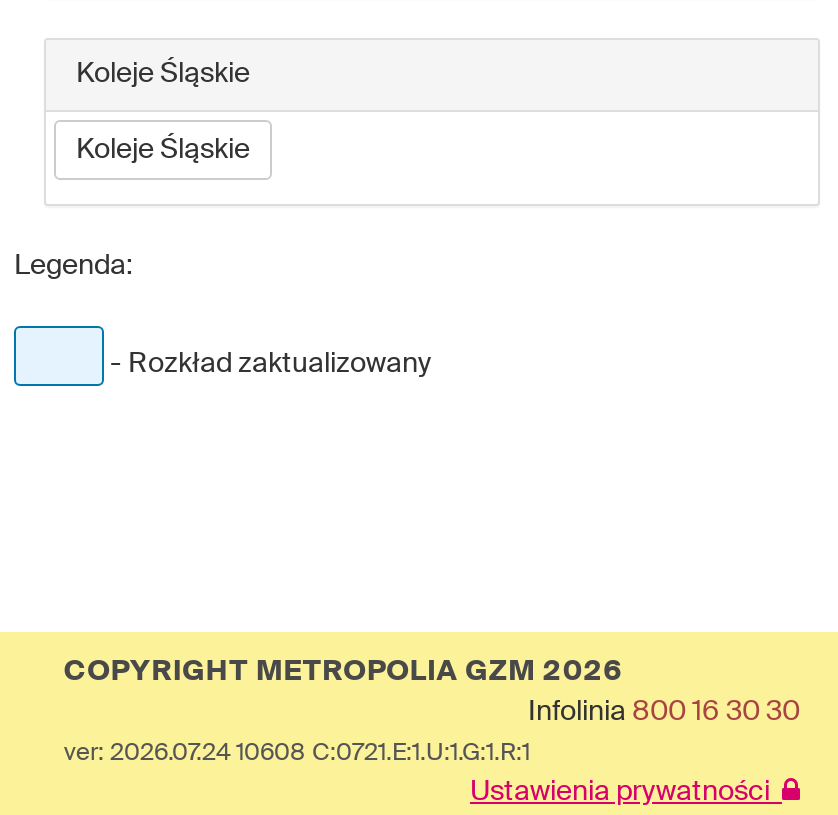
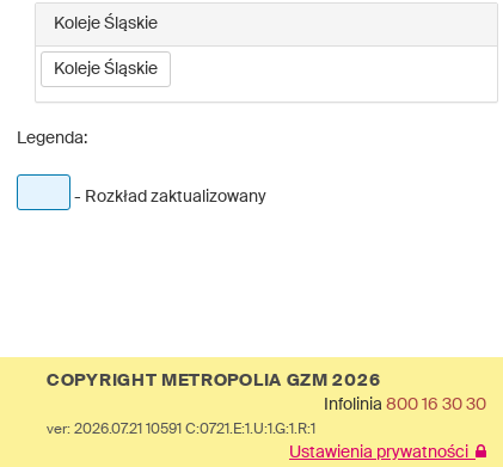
[64,742,530,766] ver: 2026.07.24 10608 C:0721.E:1.U:1.G:1.R:1 -> [47,423,315,437] ver: 2026.07.21 10591 C:0721.E:1.U:1.G:1.R:1

